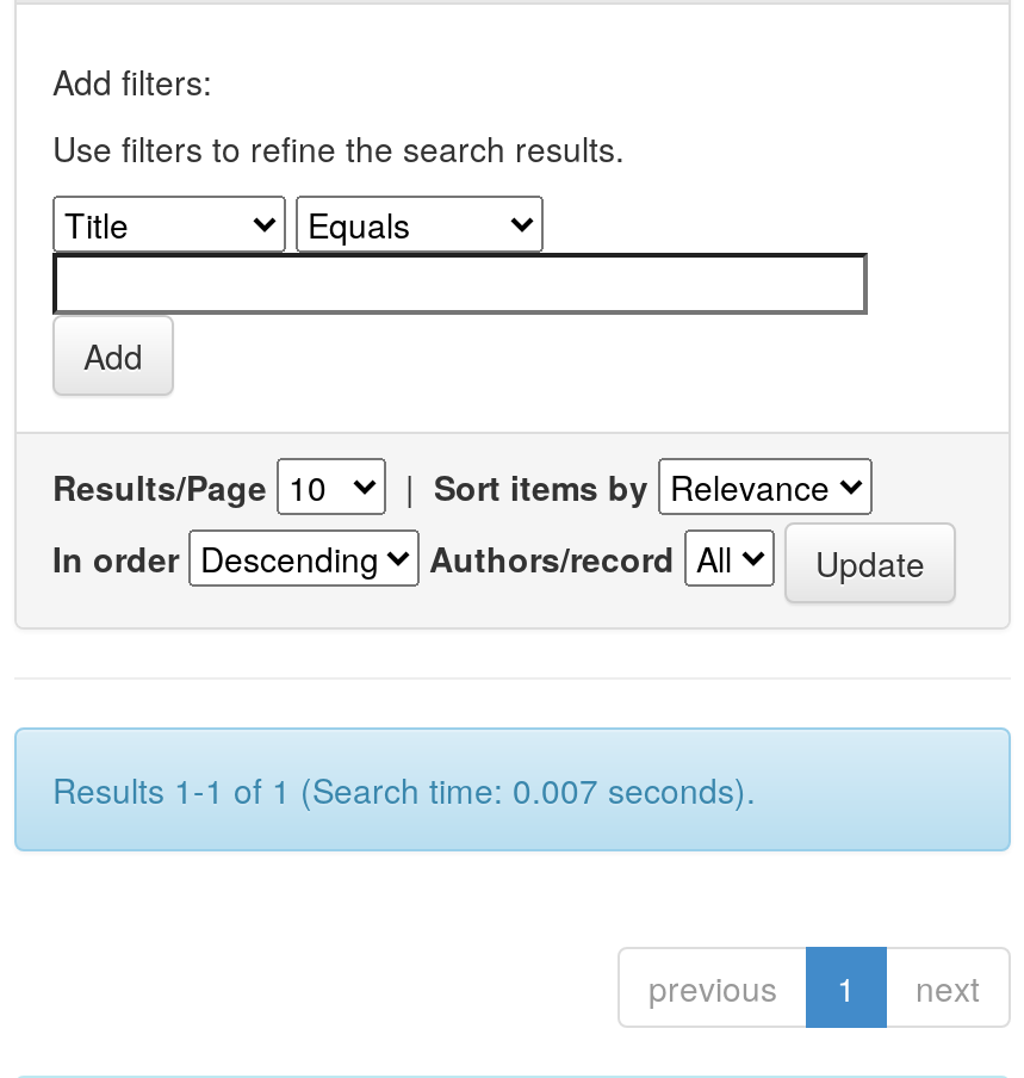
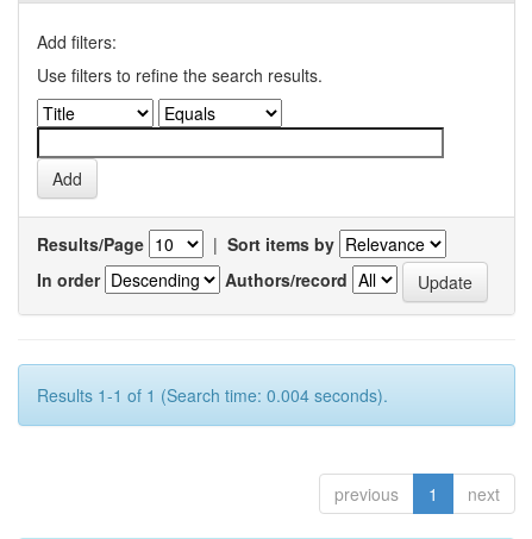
[52,766,756,813] Results 1-1 of 1 (Search time: 0.007 seconds). -> [37,383,388,407] Results 1-1 of 1 (Search time: 0.004 seconds).

